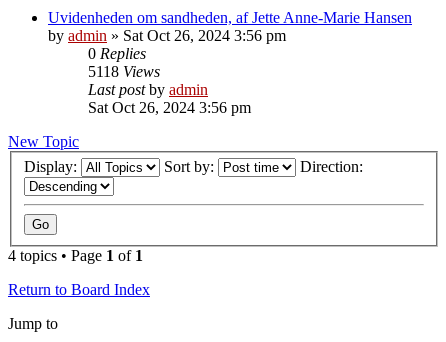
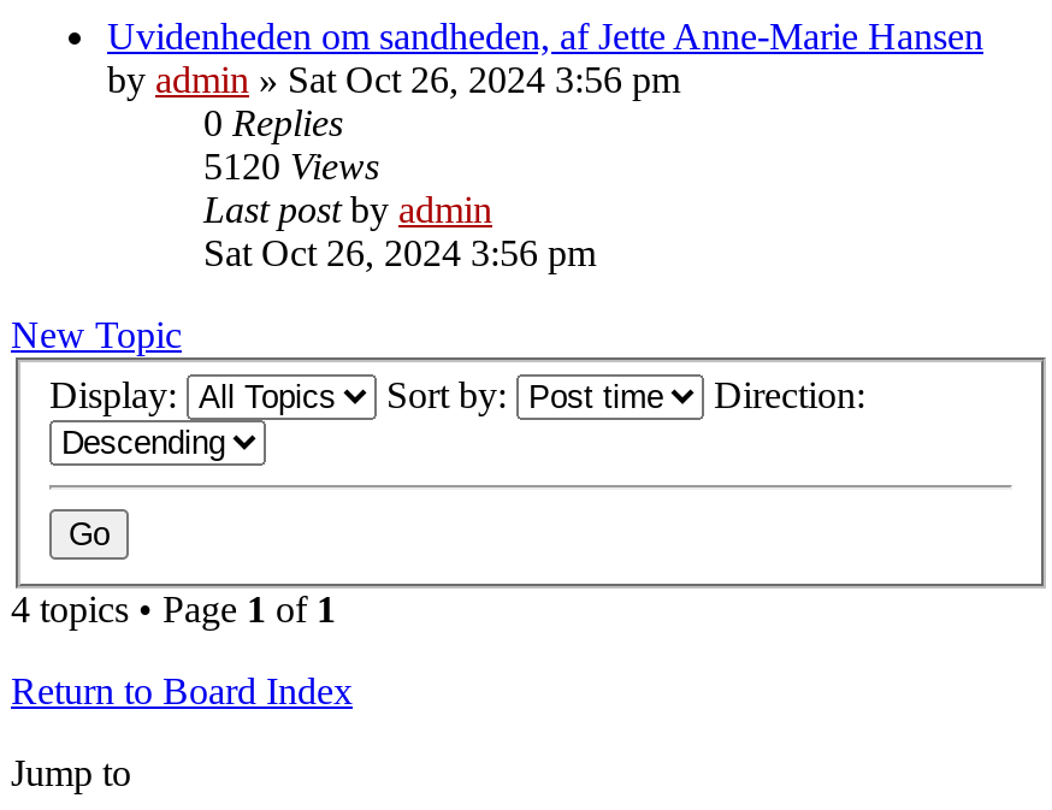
[88,63,160,80] 5118 Views -> [203,145,379,186] 5120 Views

